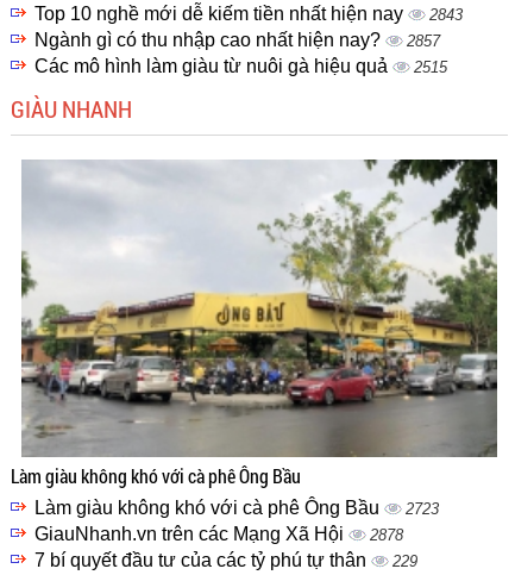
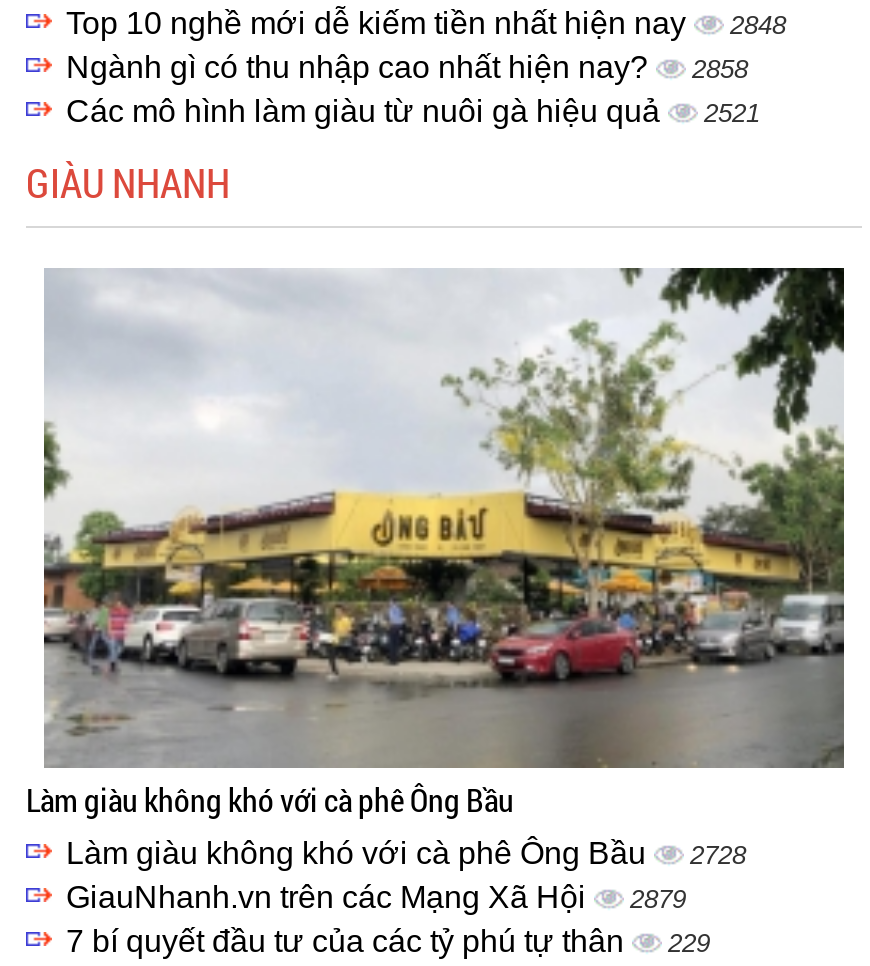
[34,4,463,24] Top 10 nghề mới dễ kiếm tiền nhất hiện nay 2843 -> [66,6,786,40] Top 10 nghề mới dễ kiếm tiền nhất hiện nay 2848
[34,30,440,50] Ngành gì có thu nhập cao nhất hiện nay? 2857 -> [66,50,748,84] Ngành gì có thu nhập cao nhất hiện nay? 2858
[34,56,447,76] Các mô hình làm giàu từ nuôi gà hiệu quả 2515 -> [66,94,760,128] Các mô hình làm giàu từ nuôi gà hiệu quả 2521
[34,498,439,518] Làm giàu không khó với cà phê Ông Bầu 2723 -> [66,836,746,870] Làm giàu không khó với cà phê Ông Bầu 2728
[34,524,403,544] GiauNhanh.vn trên các Mạng Xã Hội 2878 -> [66,880,686,914] GiauNhanh.vn trên các Mạng Xã Hội 2879

